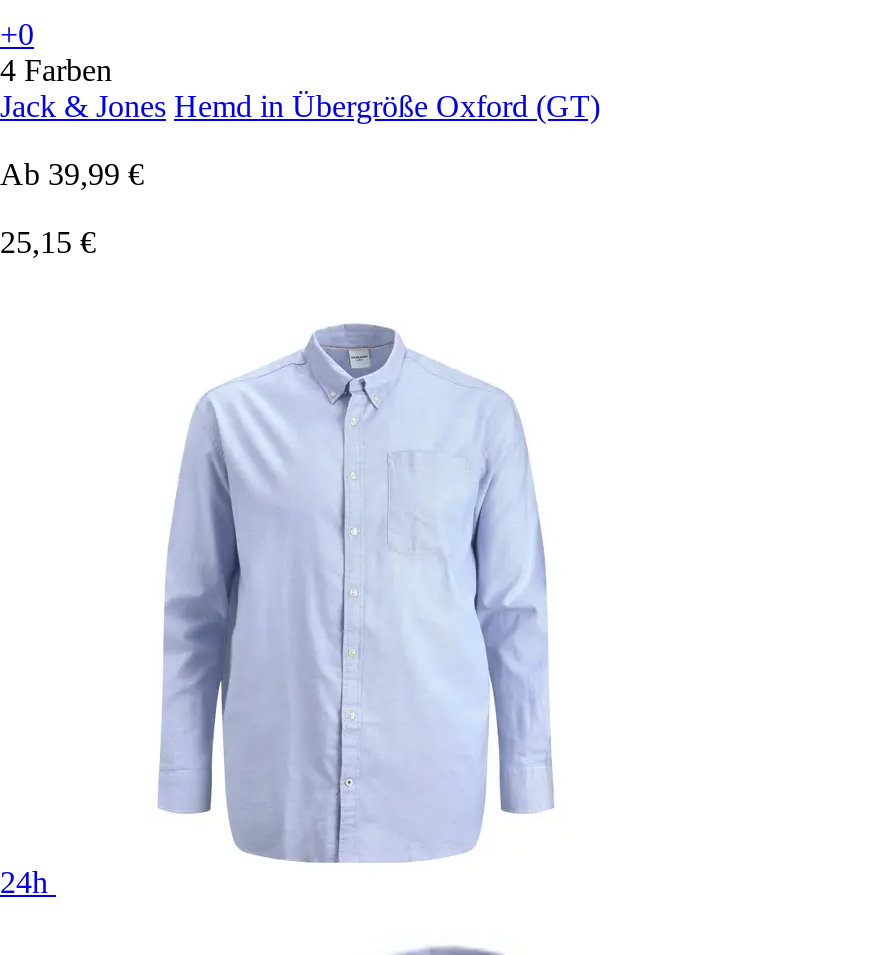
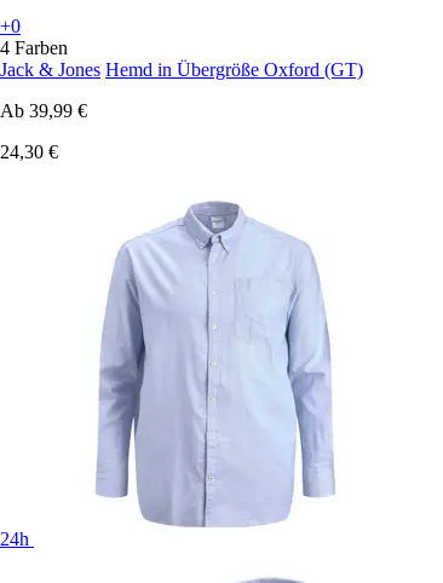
[0,225,96,259] 25,15 € -> [0,141,58,162] 24,30 €

